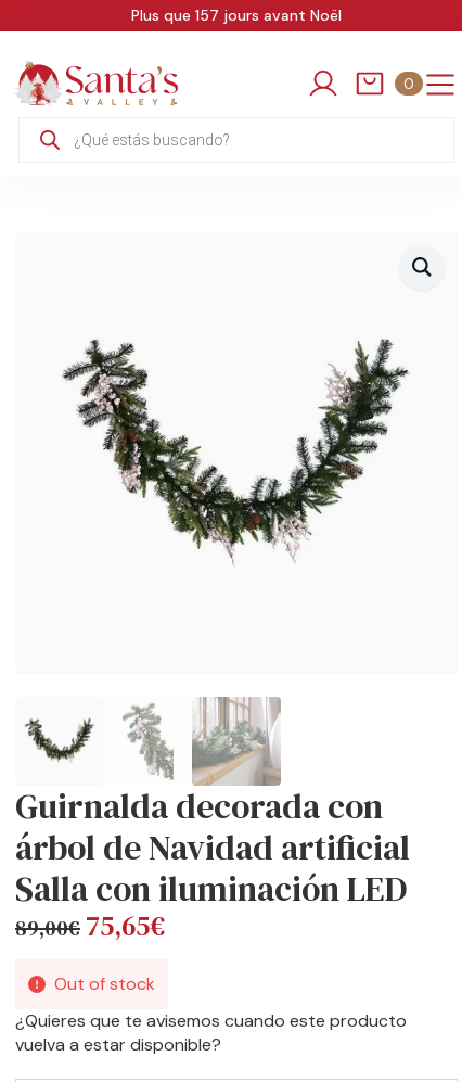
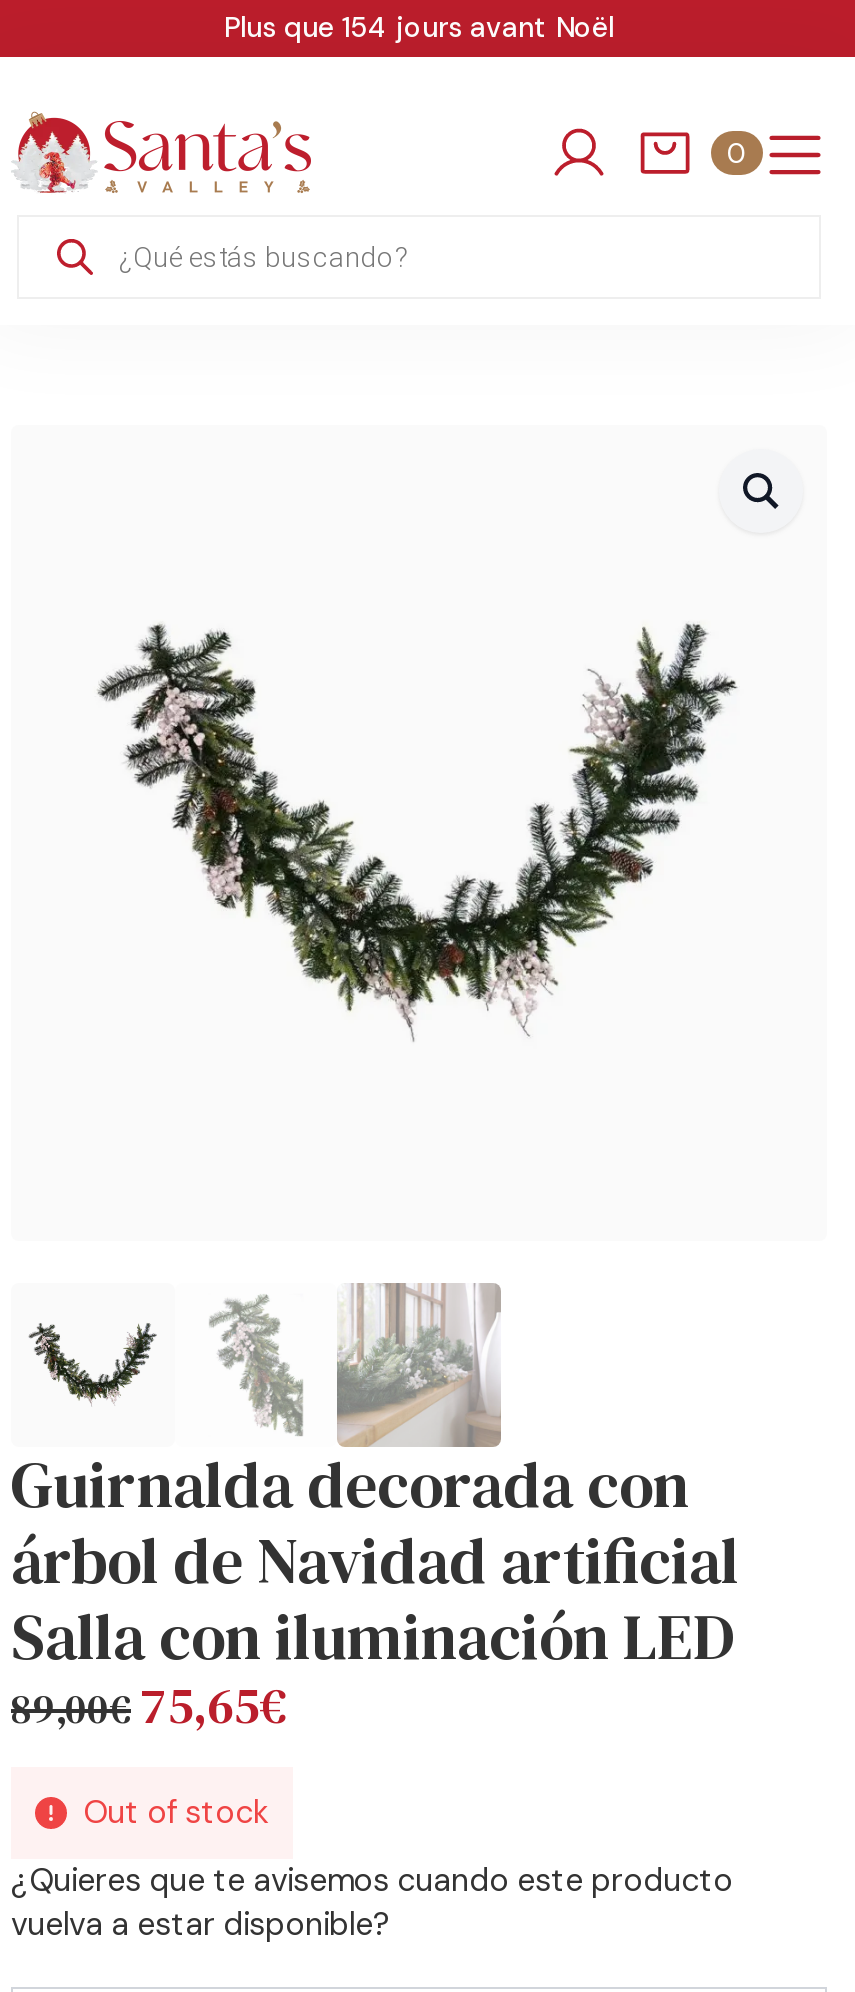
[131,5,342,25] Plus que 157 jours avant Noël -> [224,9,614,45] Plus que 154 jours avant Noël

